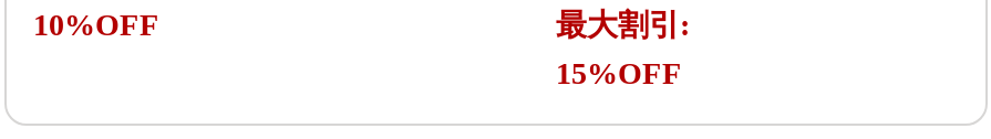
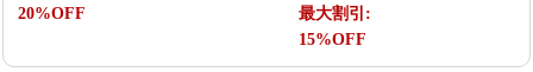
[33,8,159,41] 10%OFF -> [18,4,86,22] 20%OFF

